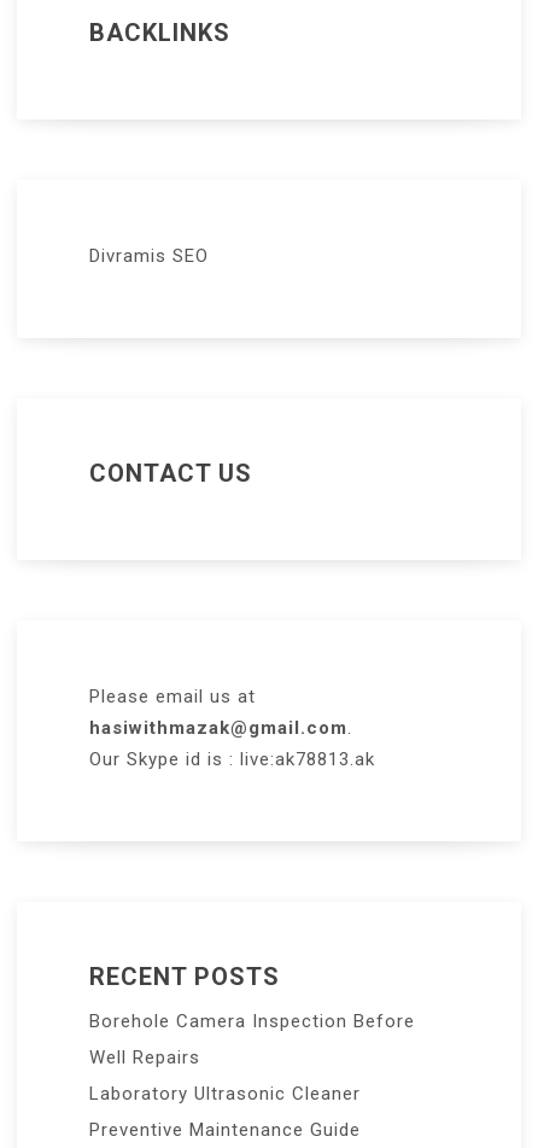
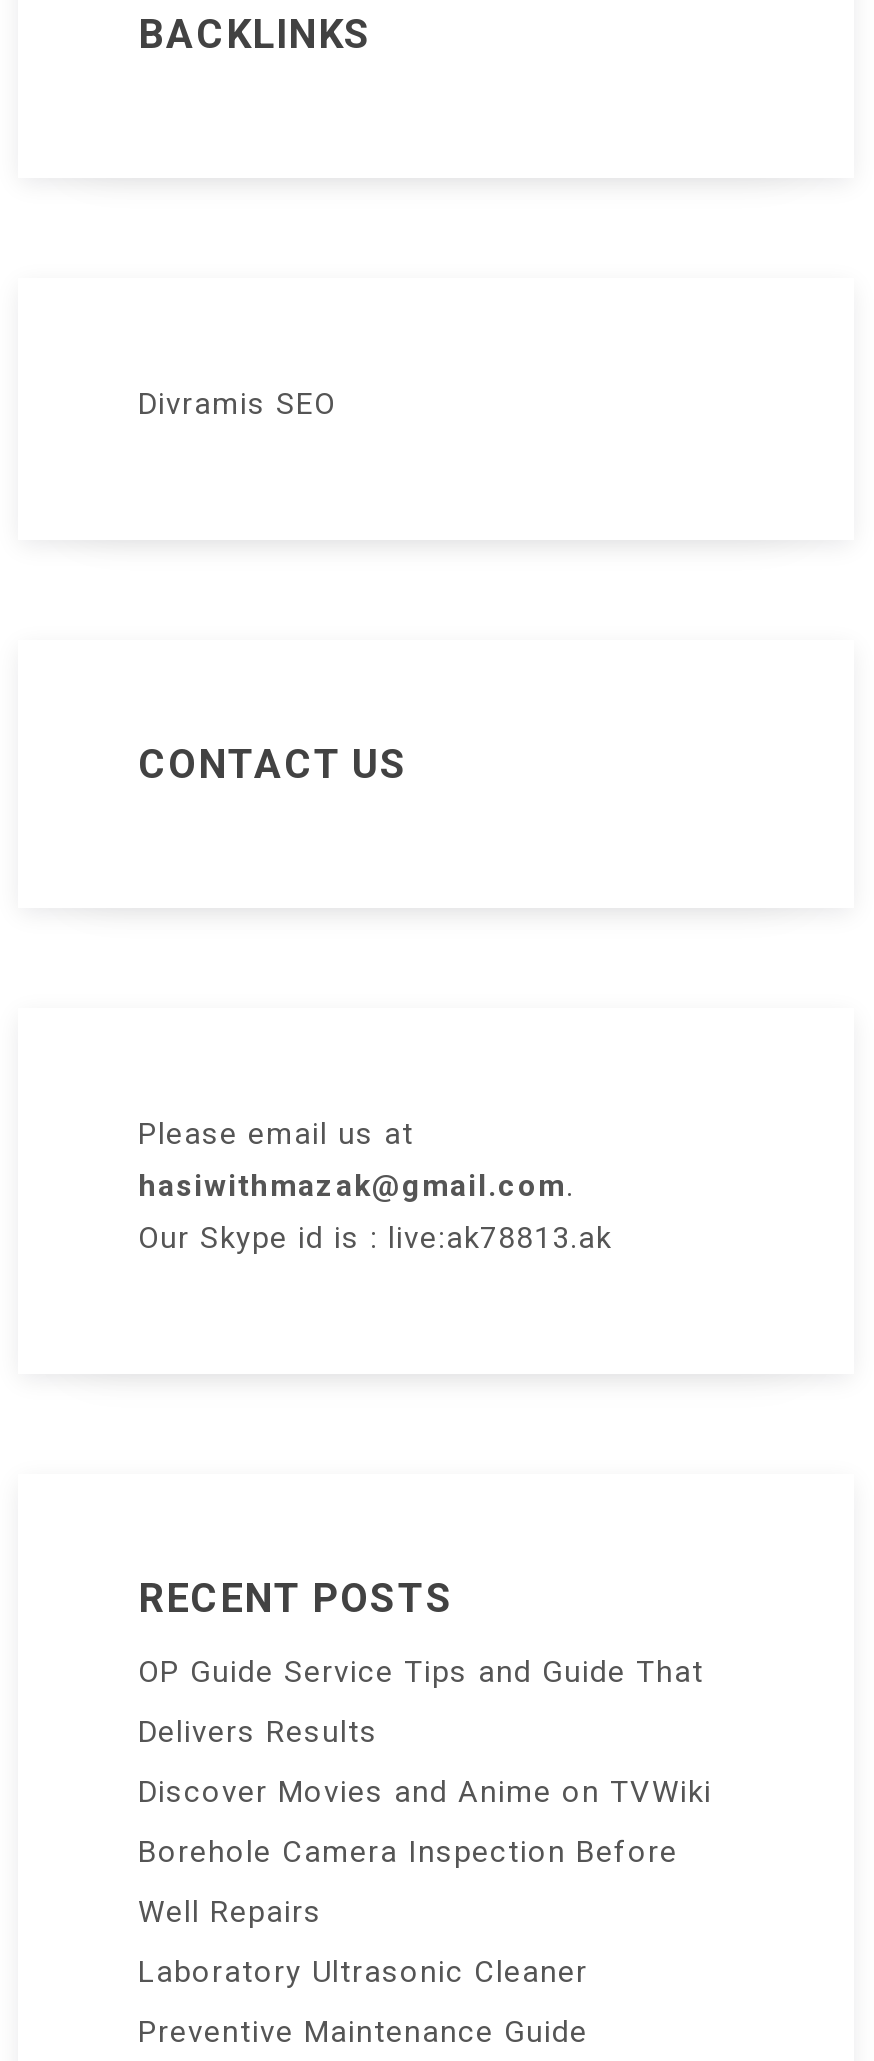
none -> [138,1653,712,1809] OP Guide Service Tips and Guide That | Delivers Results | Discover Movies and Anime on TVWiki

